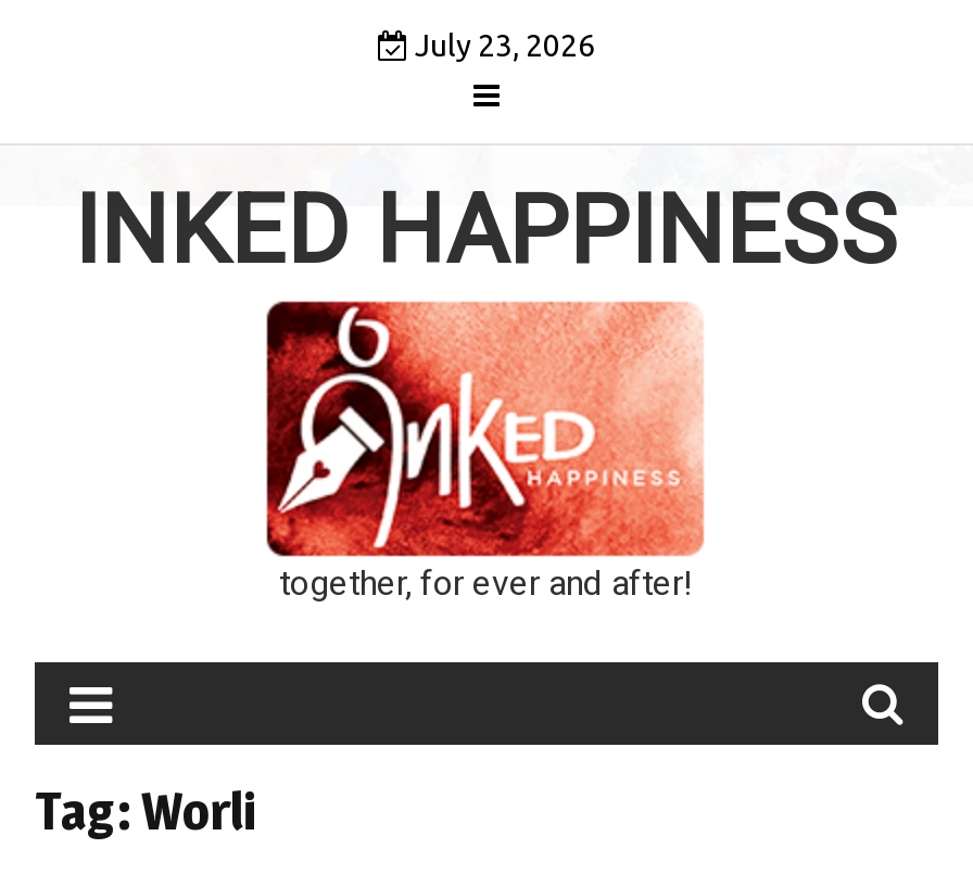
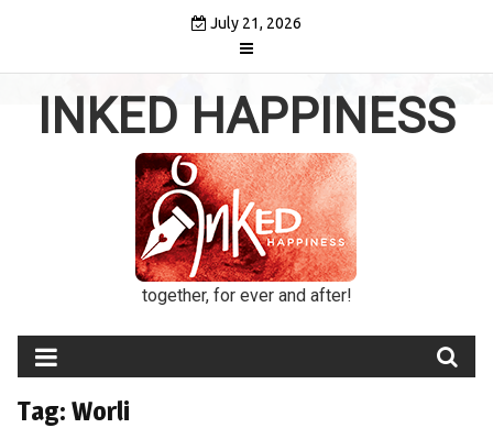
[408,28,595,63] July 23, 2026 -> [207,14,302,32] July 21, 2026

